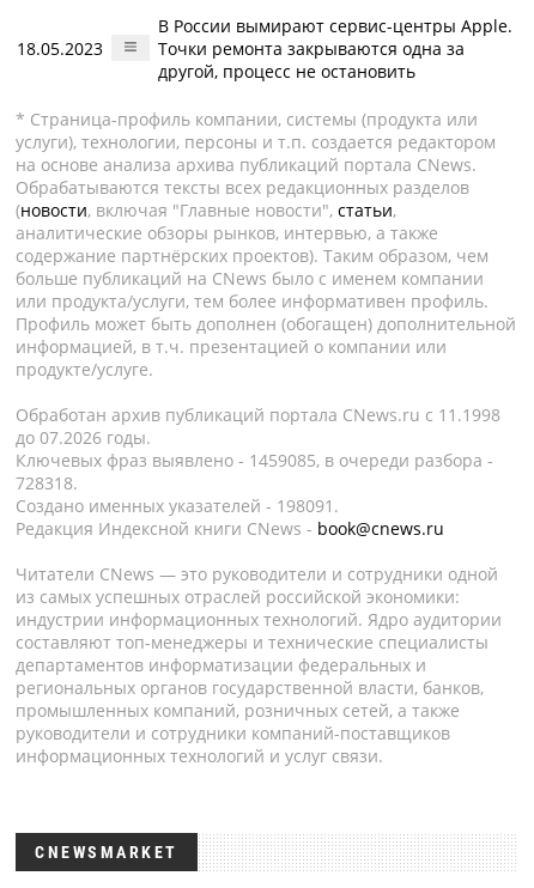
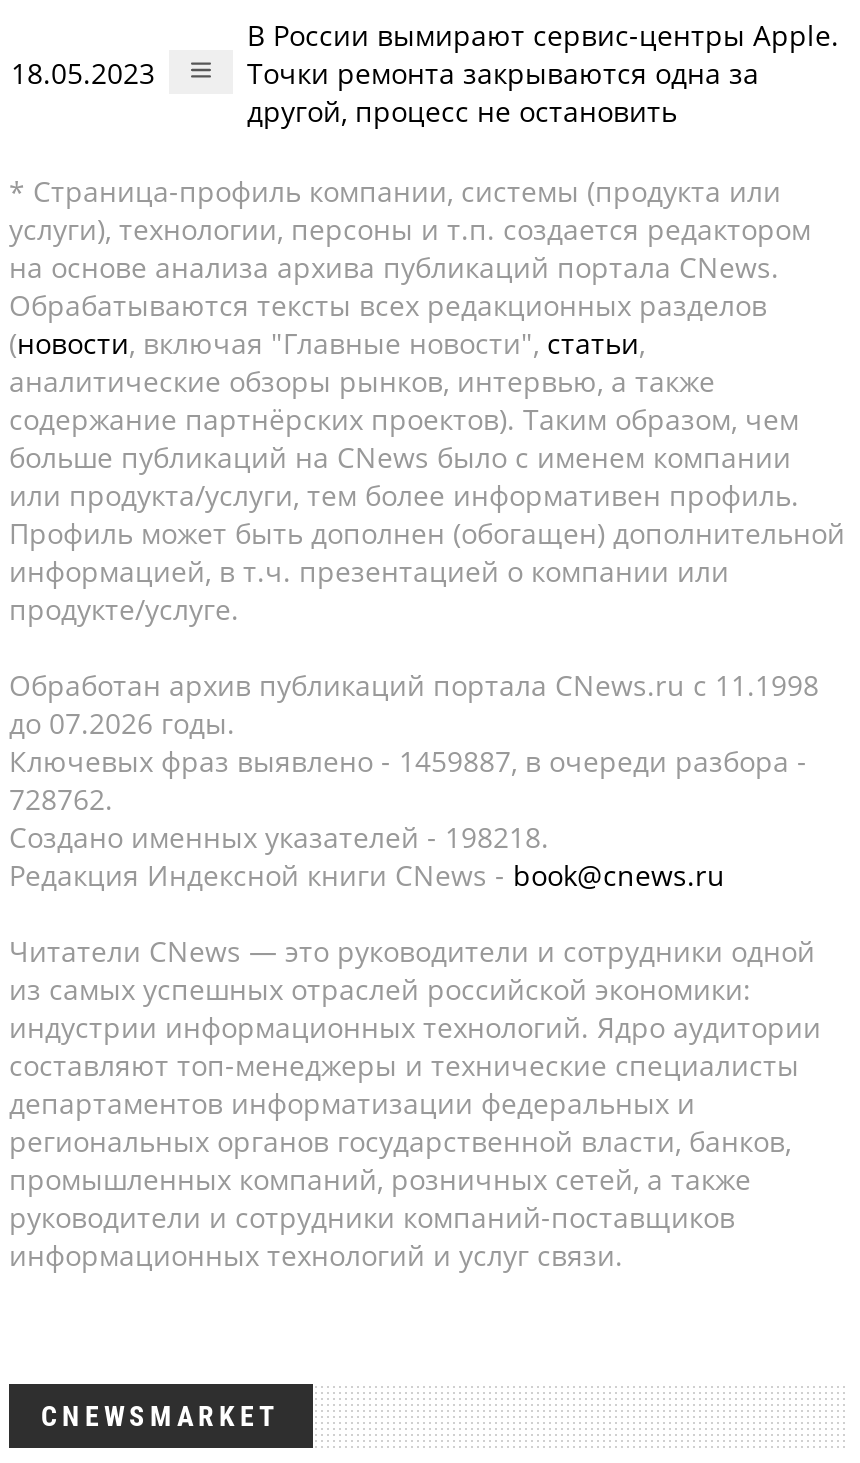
[16,449,493,472] Ключевых фраз выявлено - 1459085, в очереди разбора - -> [9,742,807,780] Ключевых фраз выявлено - 1459887, в очереди разбора -
[16,472,78,494] 728318. -> [9,780,113,818] 728762.
[16,494,339,517] Создано именных указателей - 198091. -> [9,818,549,856] Создано именных указателей - 198218.

